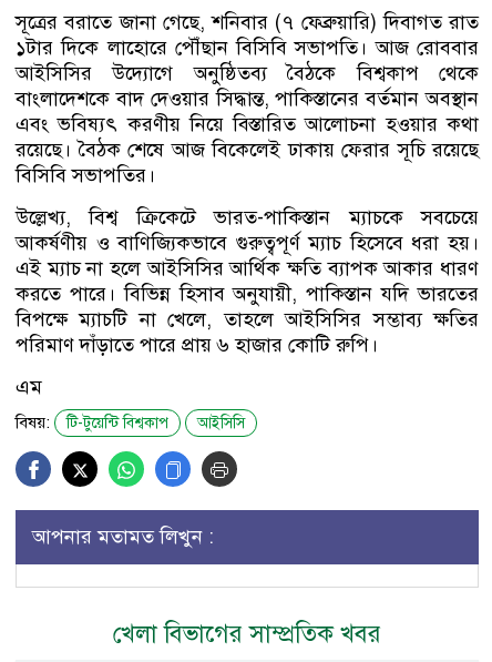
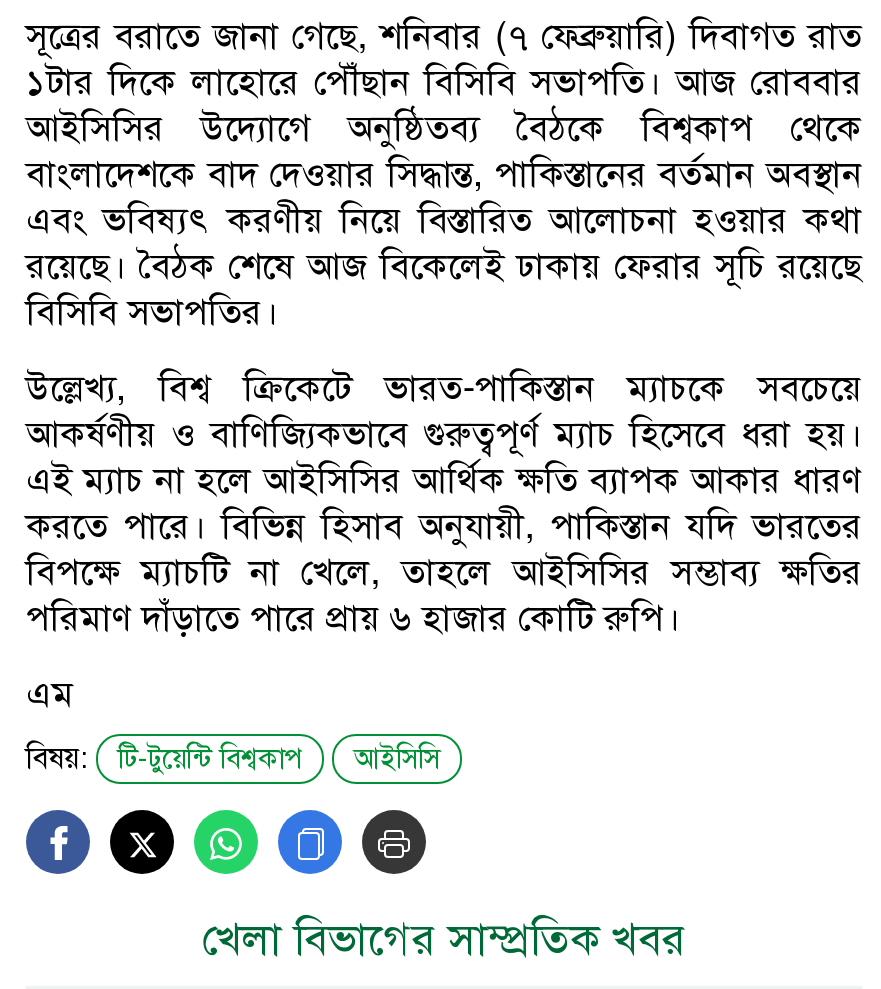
[32,524,214,549] আপনার মতামত লিখুন : -> none

